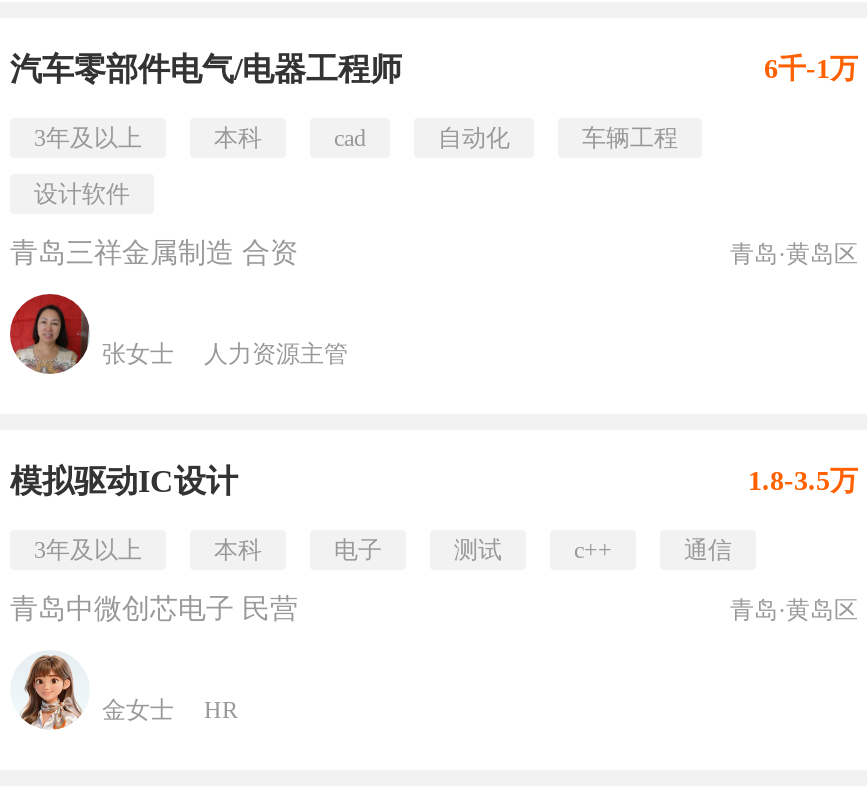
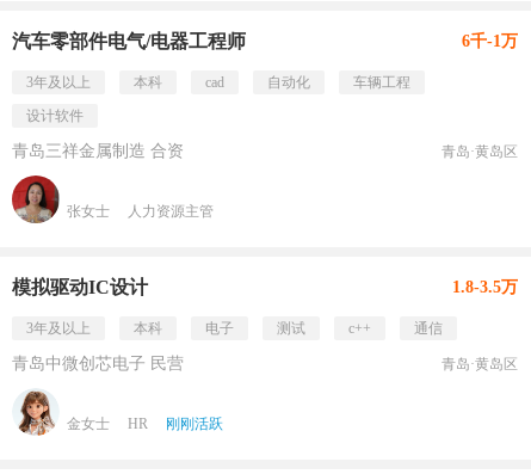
none -> [166,415,223,432] 刚刚活跃

